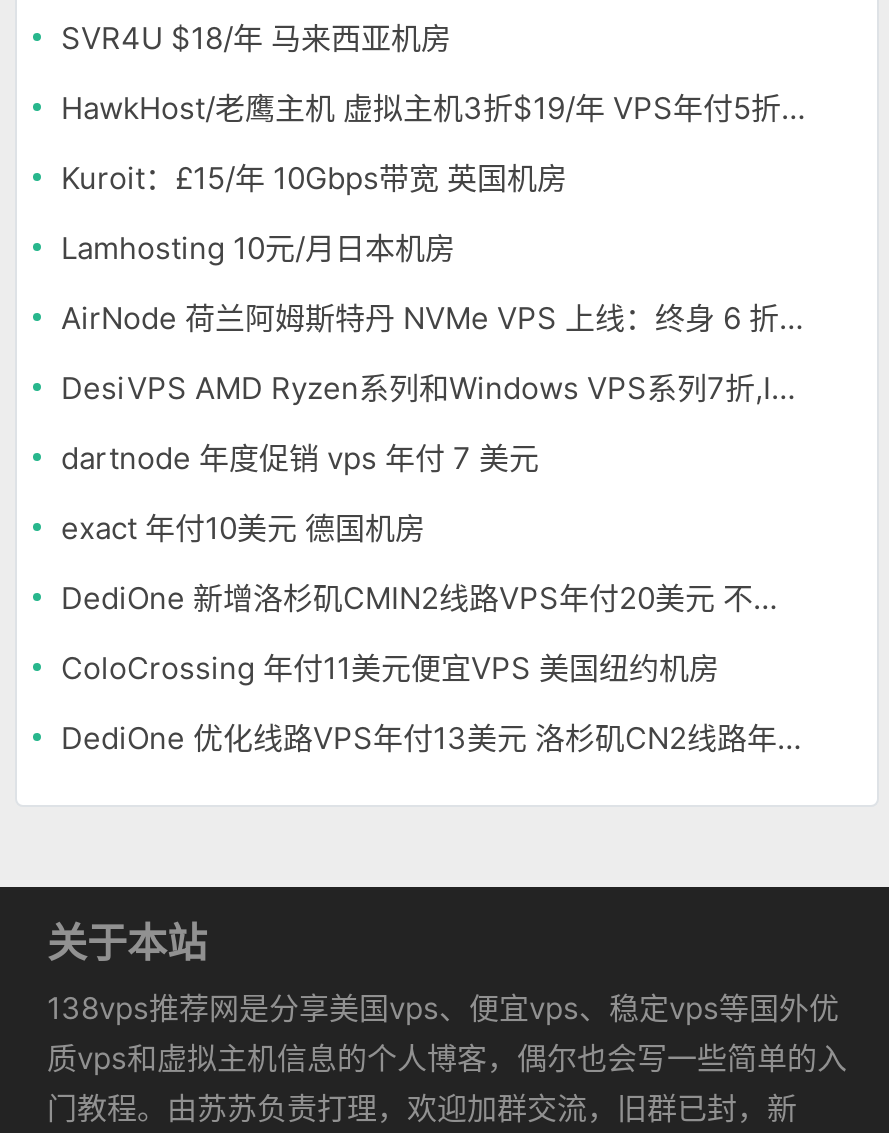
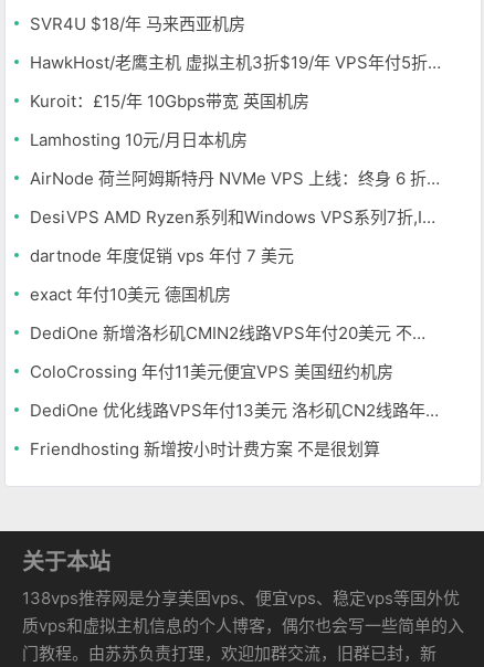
none -> [30,438,380,459] Friendhosting 新增按小时计费方案 不是很划算

